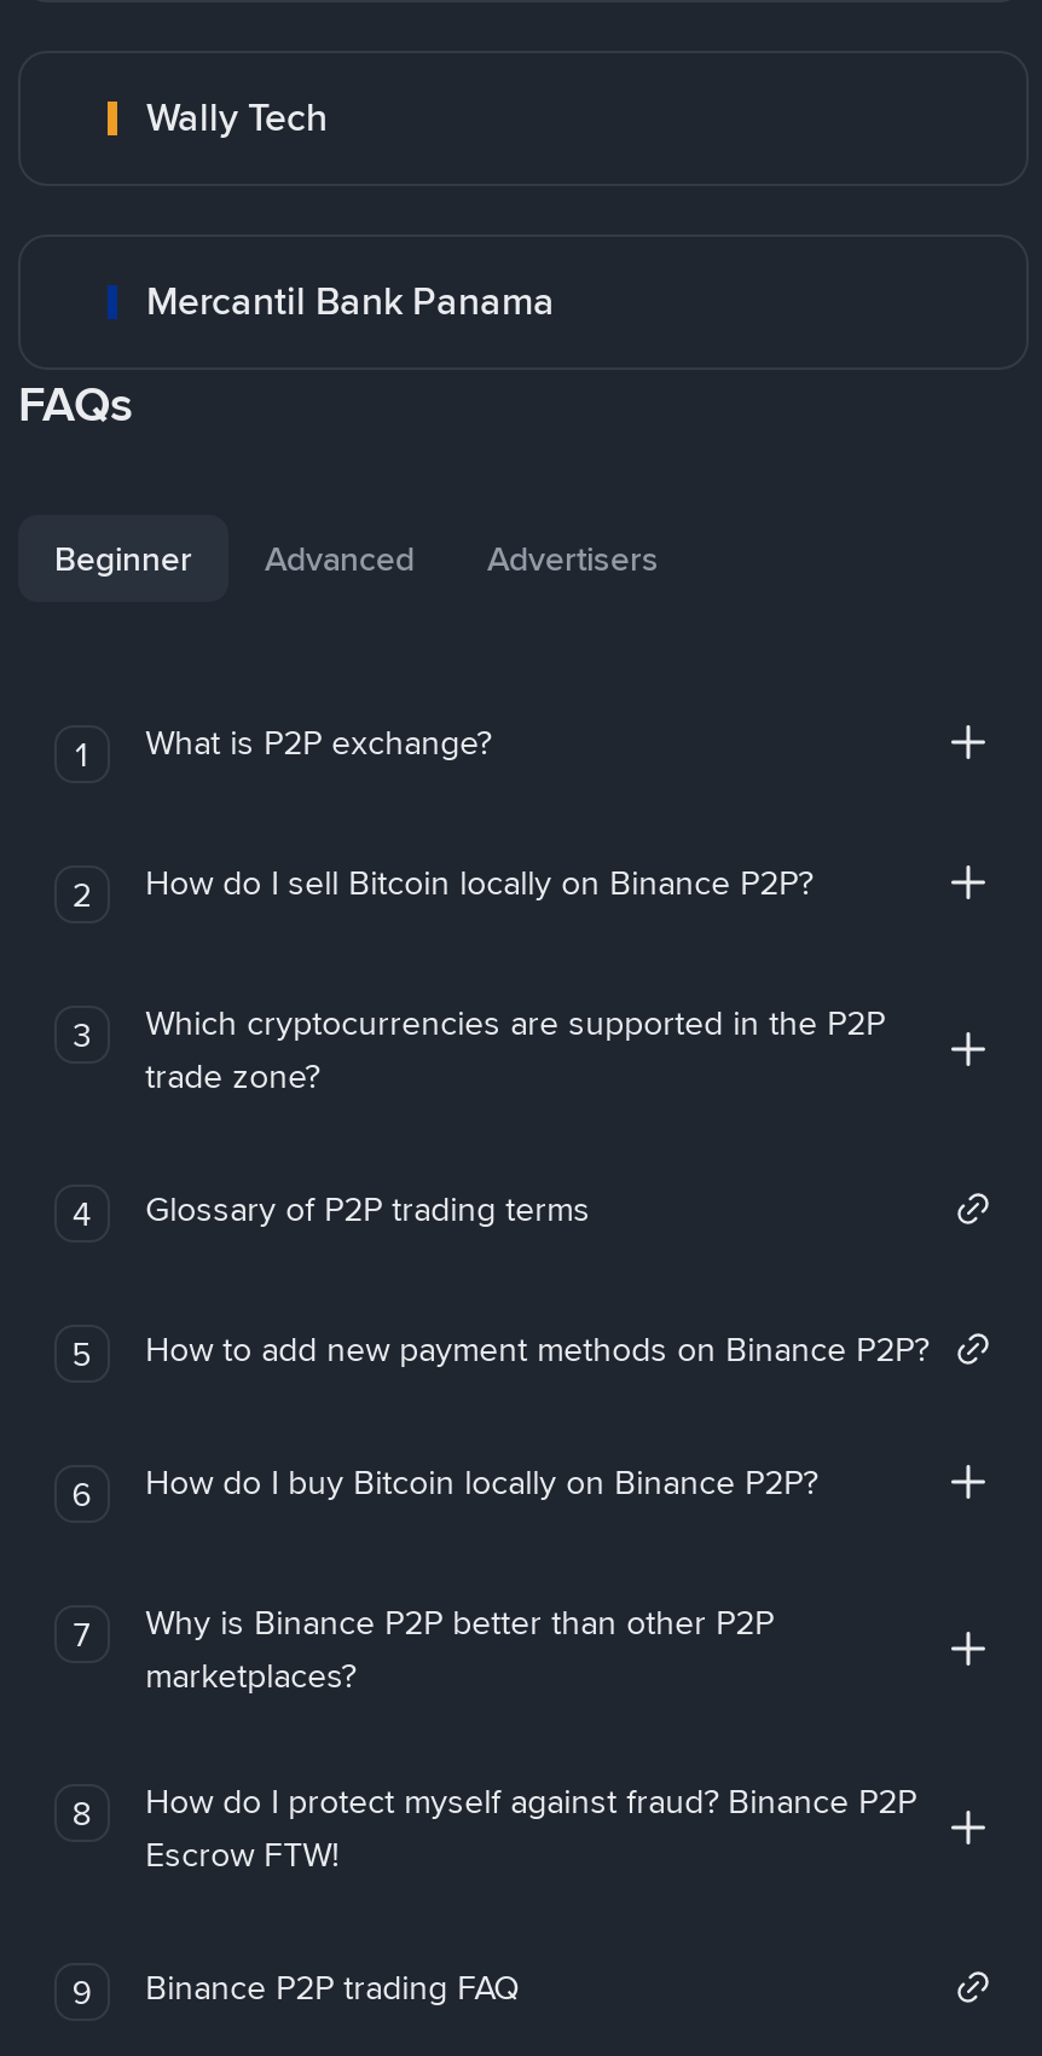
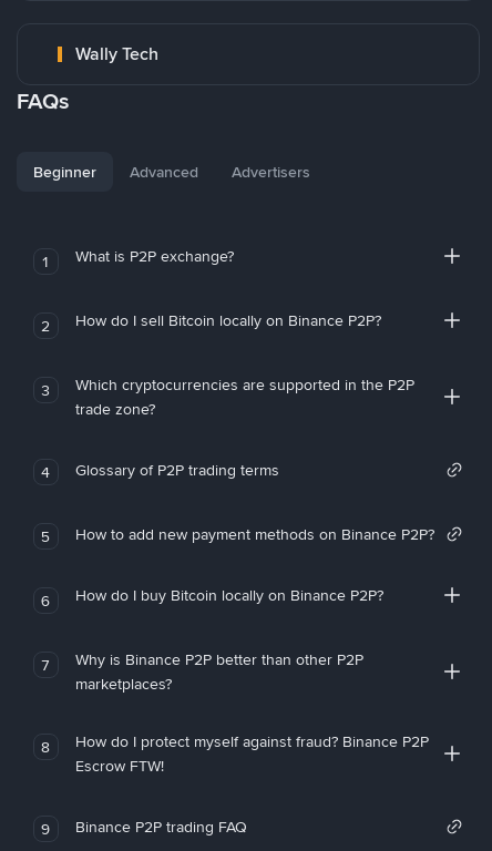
[146,276,555,326] Mercantil Bank Panama -> none

